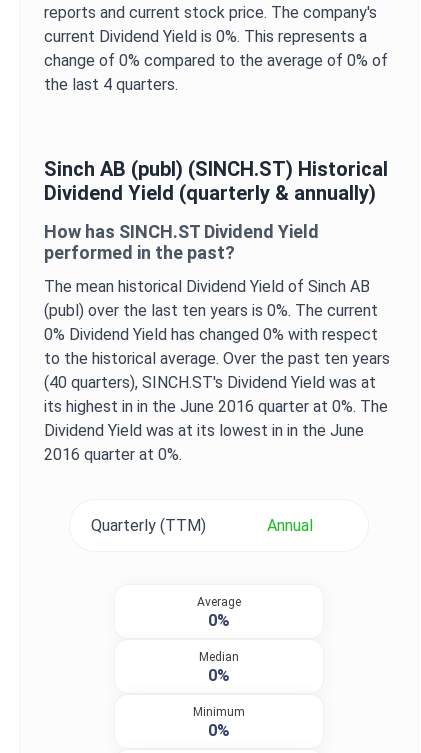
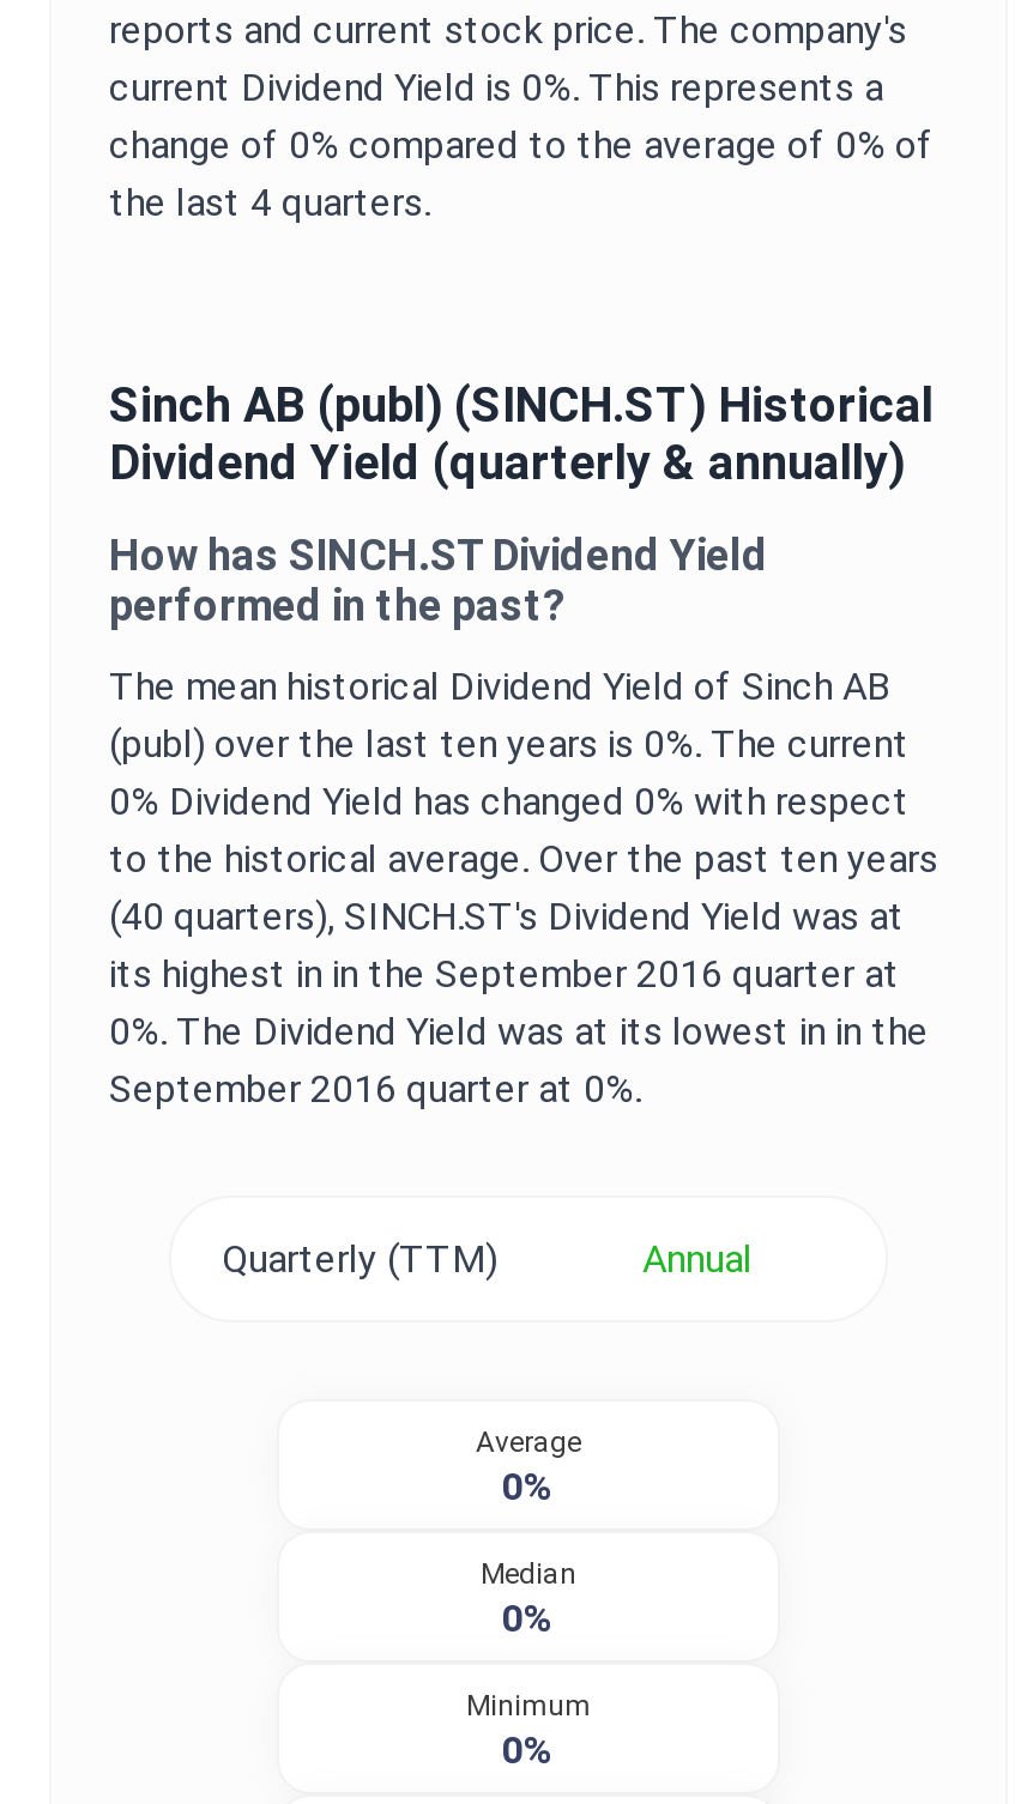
[44,397,388,464] its highest in in the June 2016 quarter at 0%. The | Dividend Yield was at its lowest in in the June | 2016 quarter at 0%. -> [109,951,929,1112] its highest in in the September 2016 quarter at | 0%. The Dividend Yield was at its lowest in in the | September 2016 quarter at 0%.

